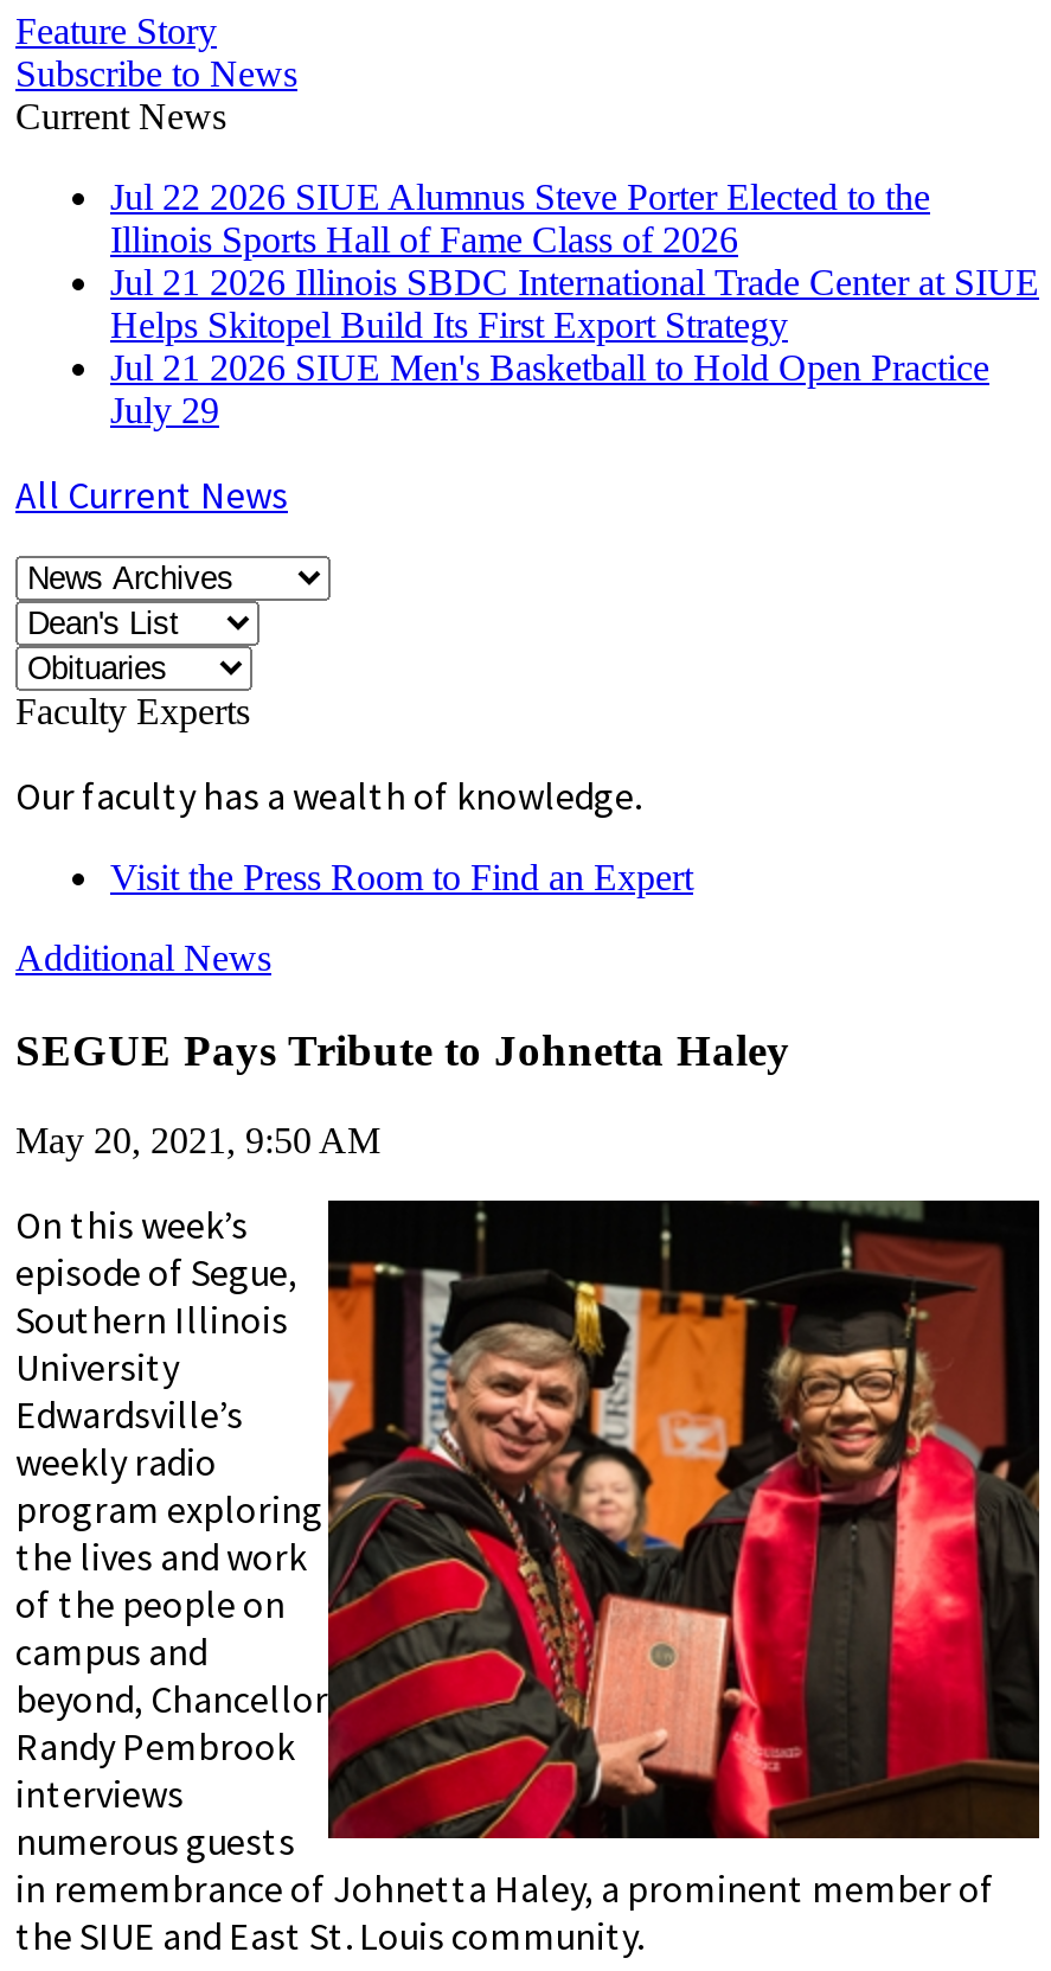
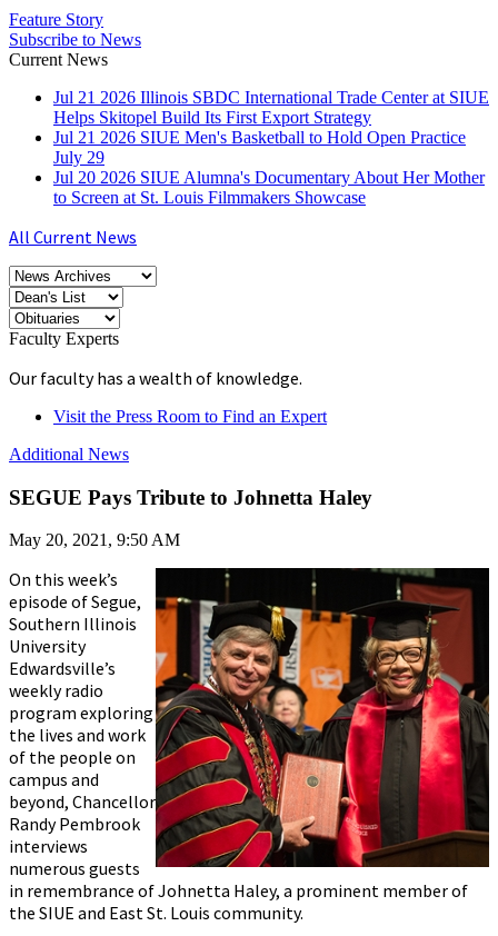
[110,176,930,259] Jul 22 2026 SIUE Alumnus Steve Porter Elected to the | Illinois Sports Hall of Fame Class of 2026 -> none
moved [110,262,1039,430] -> [53,88,489,167]: Jul 21 2026 Illinois SBDC International Trade Center at SIUE | Helps Skitopel Build Its First Export Strategy | Jul 21 2026 SIUE Men's Basketball to Hold Open Practice | July 29
none -> [53,168,485,207] Jul 20 2026 SIUE Alumna's Documentary About Her Mother | to Screen at St. Louis Filmmakers Showcase

